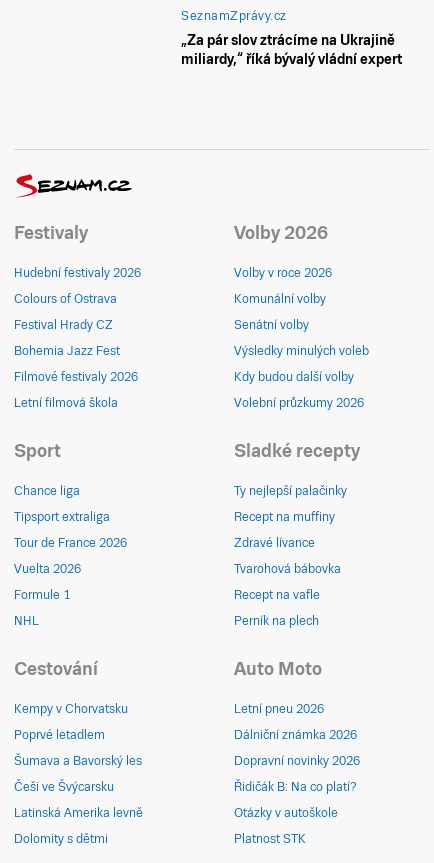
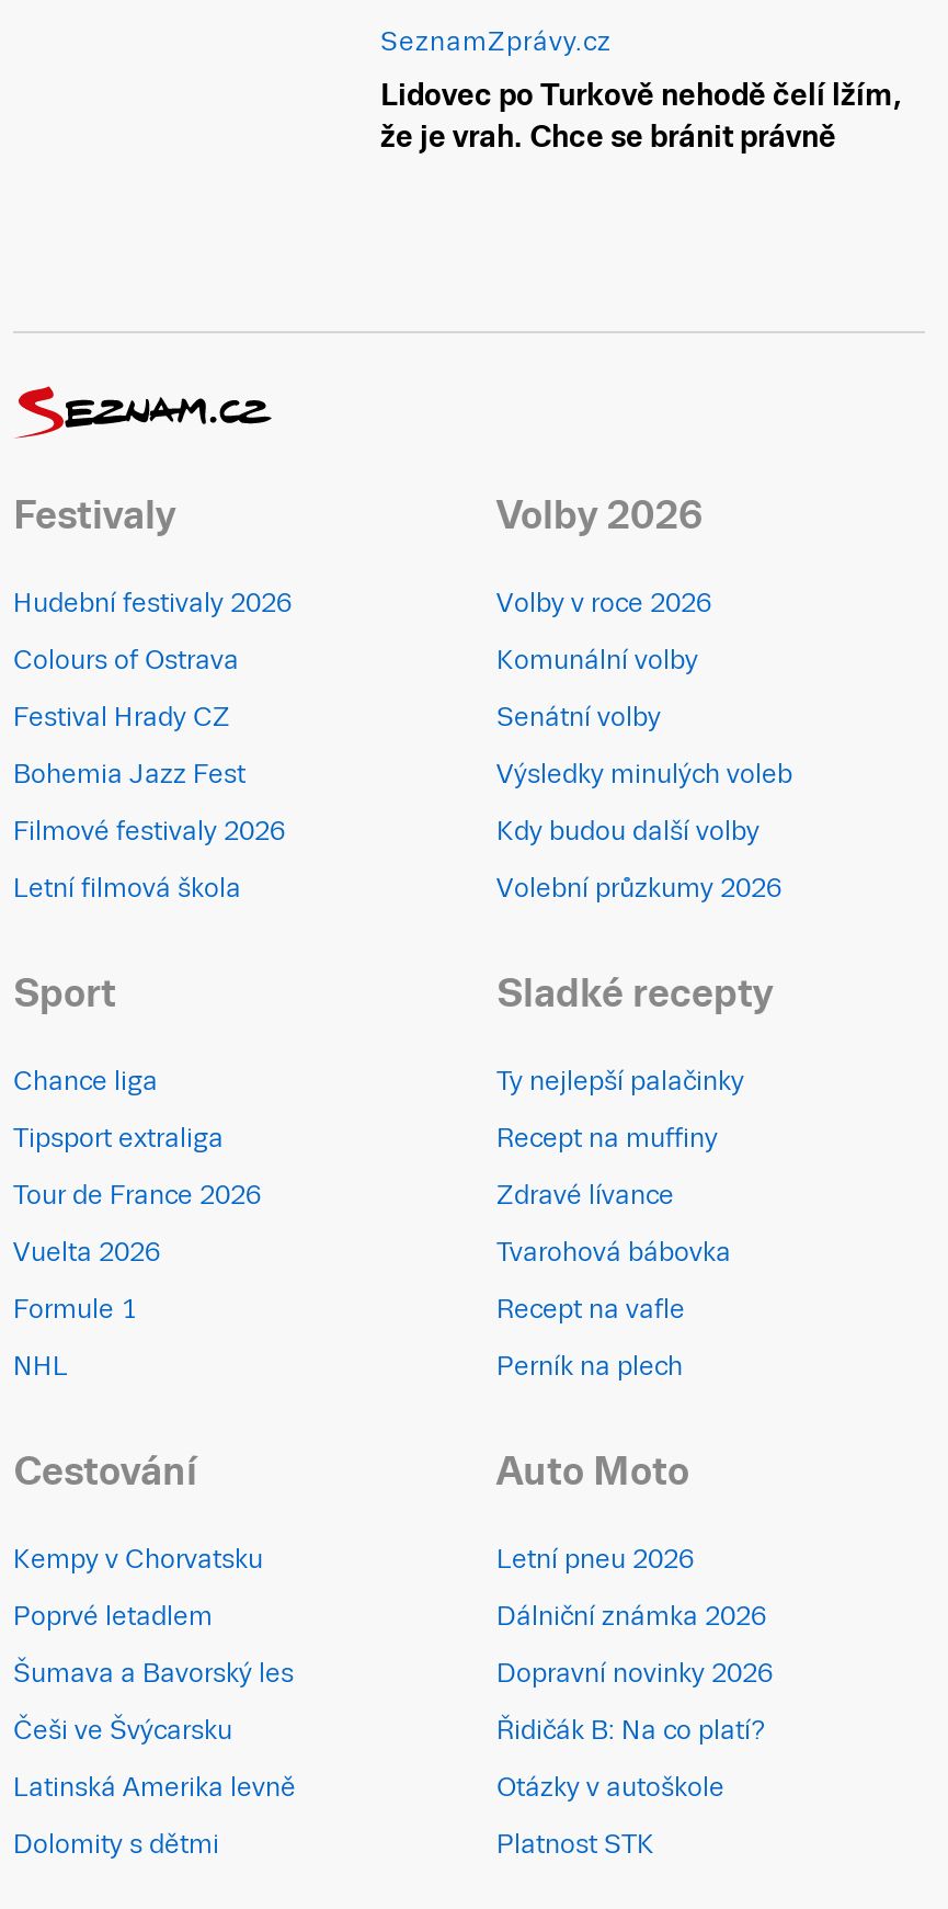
[181,32,402,67] „Za pár slov ztrácíme na Ukrajině | miliardy,“ říká bývalý vládní expert -> [380,76,902,153] Lidovec po Turkově nehodě čelí lžím, | že je vrah. Chce se bránit právně

